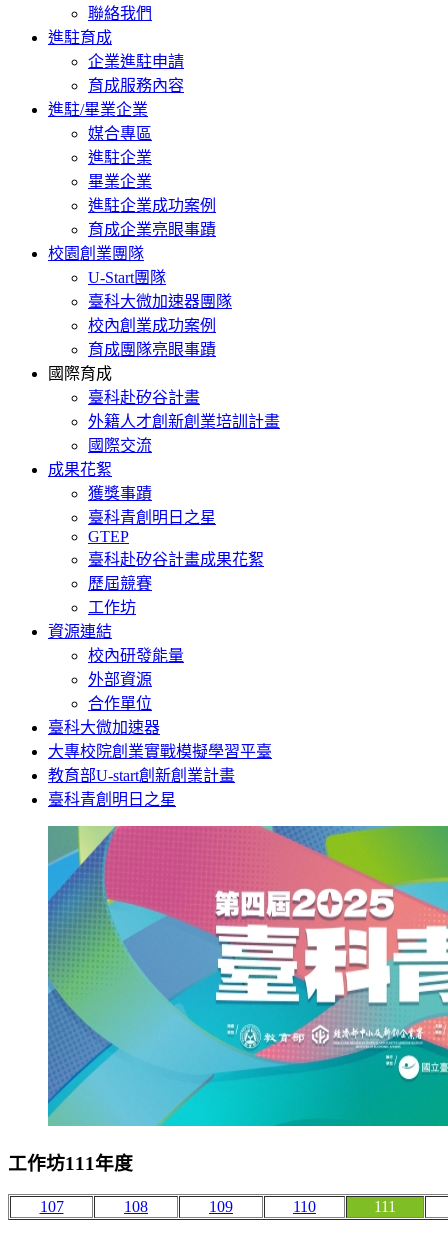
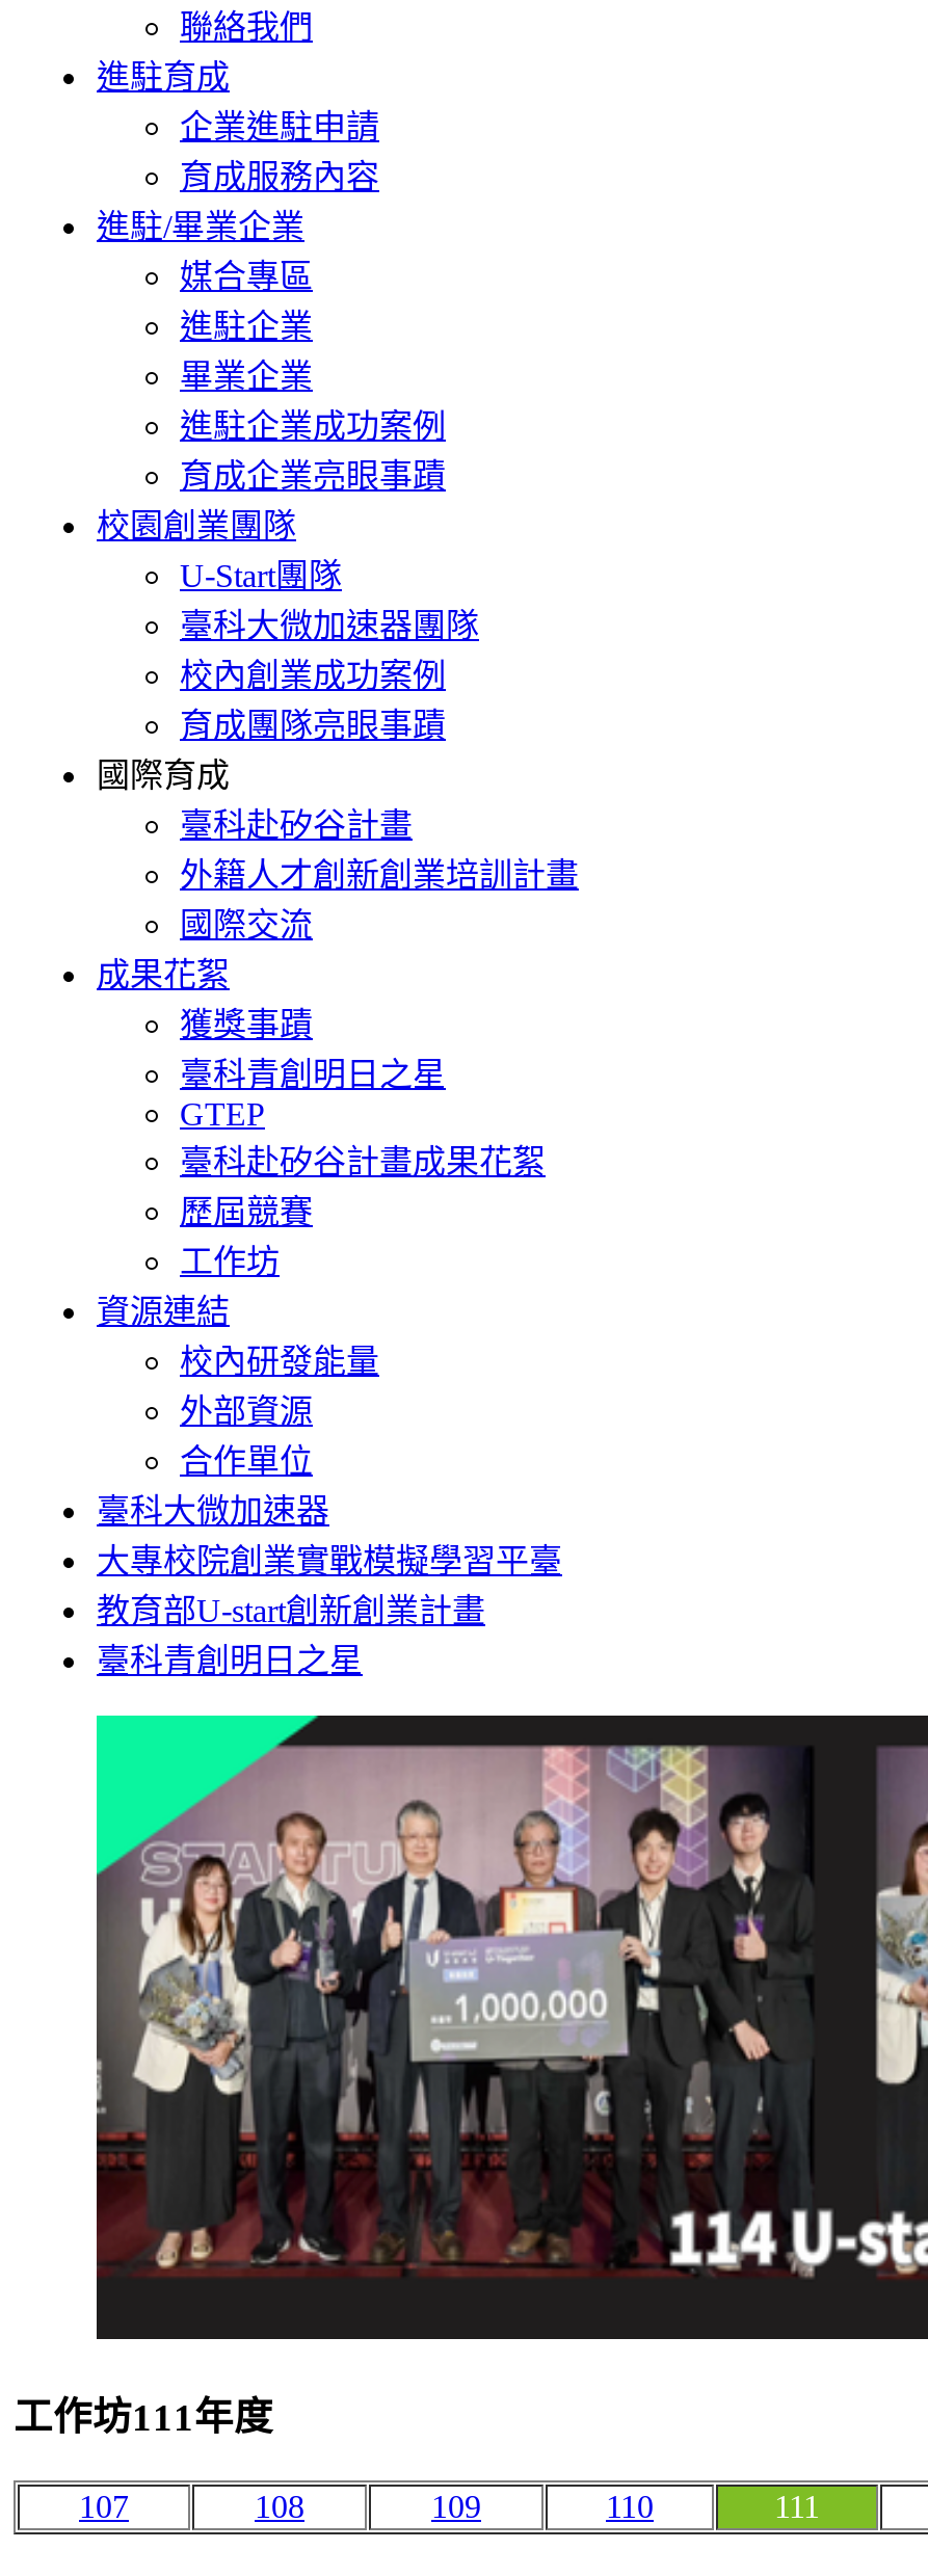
[47,825,445,1127] [image] -> [95,1714,922,2341] [image]

